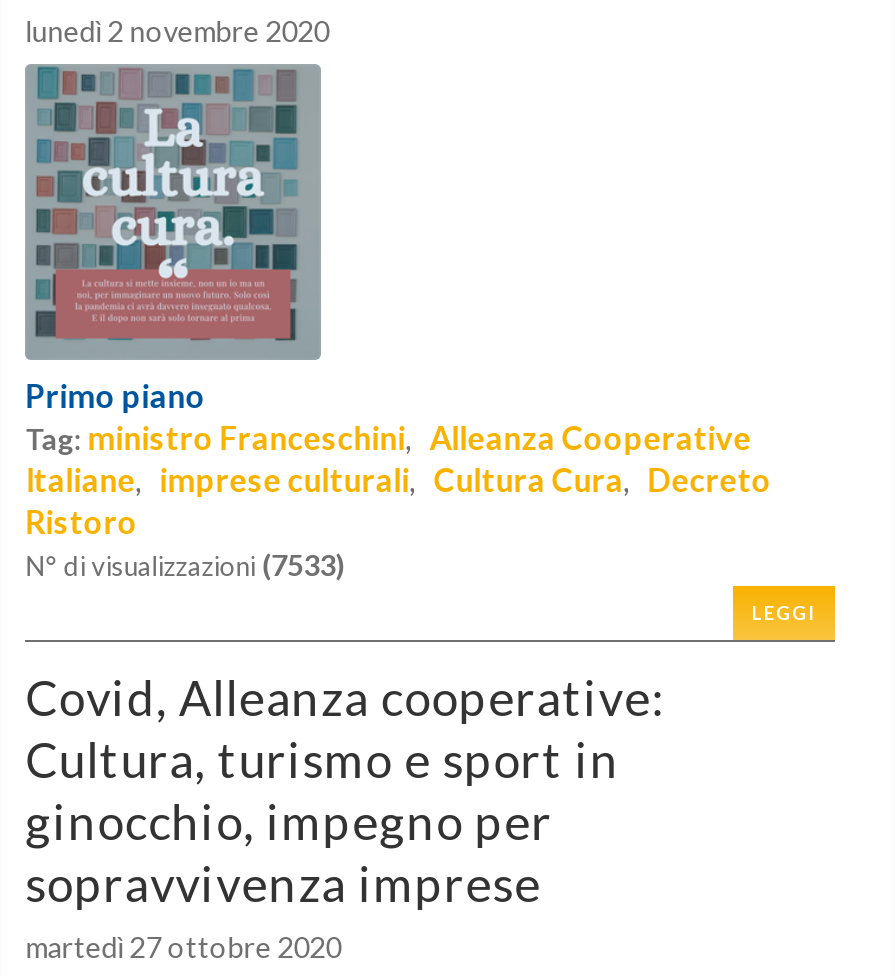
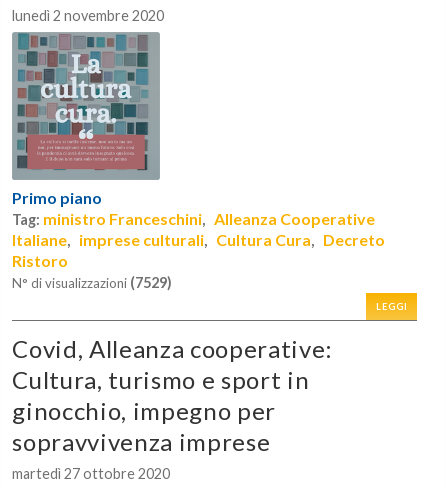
[25,547,345,581] N° di visualizzazioni (7533) -> [12,274,172,291] N° di visualizzazioni (7529)

